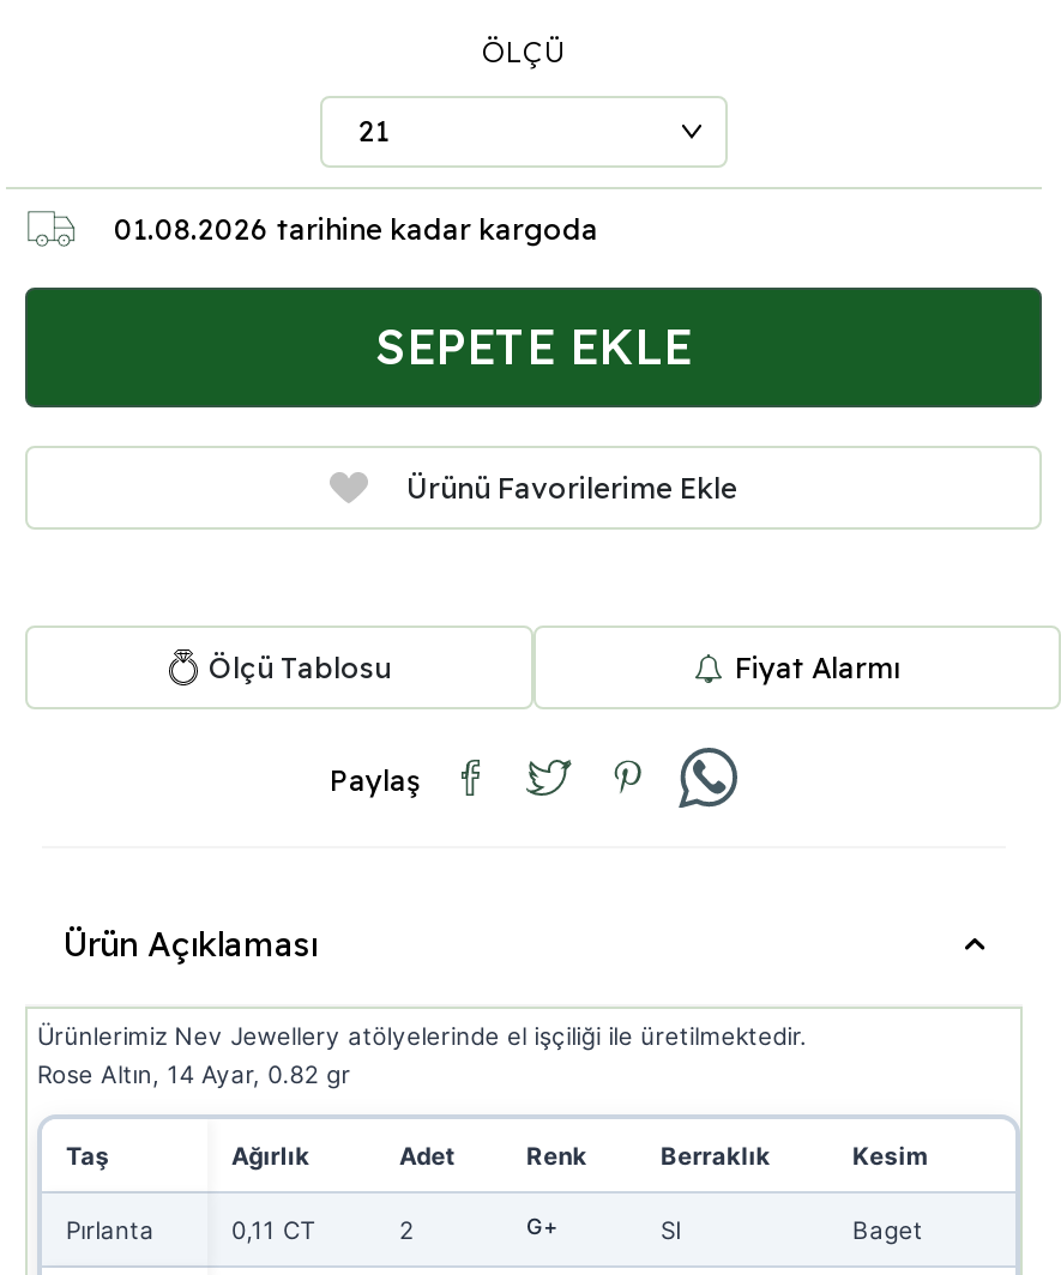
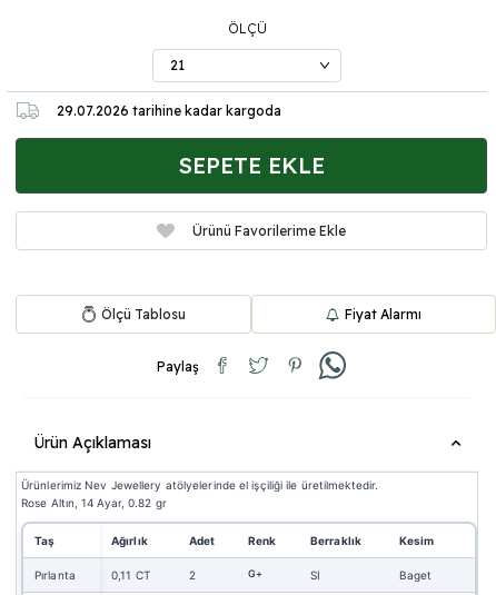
[114,210,598,246] 01.08.2026 tarihine kadar kargoda -> [57,102,281,118] 29.07.2026 tarihine kadar kargoda

